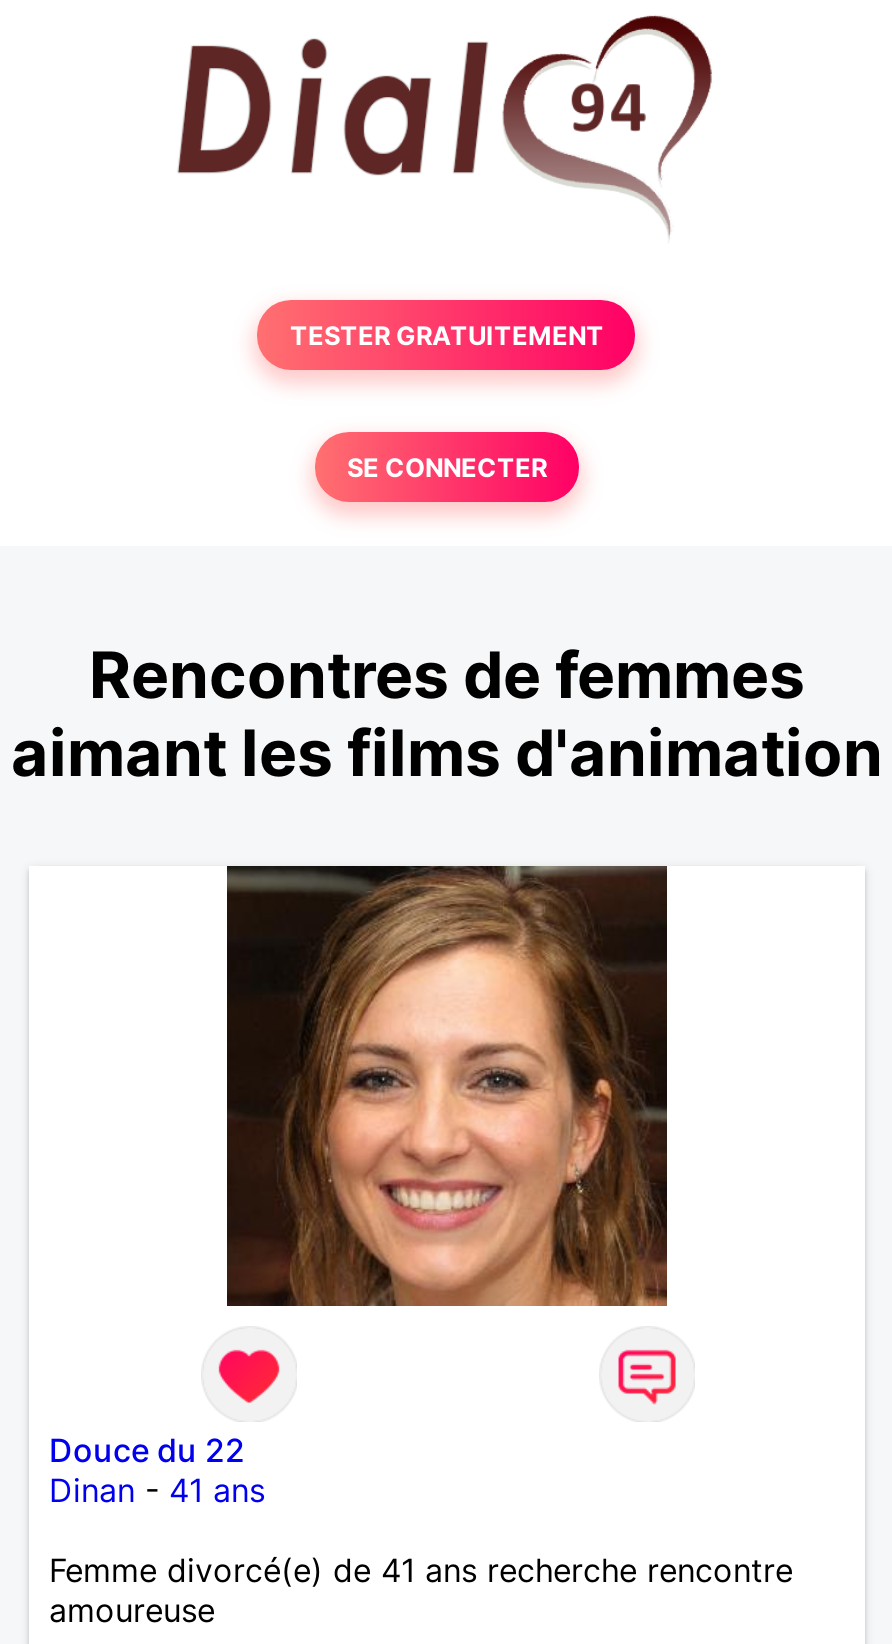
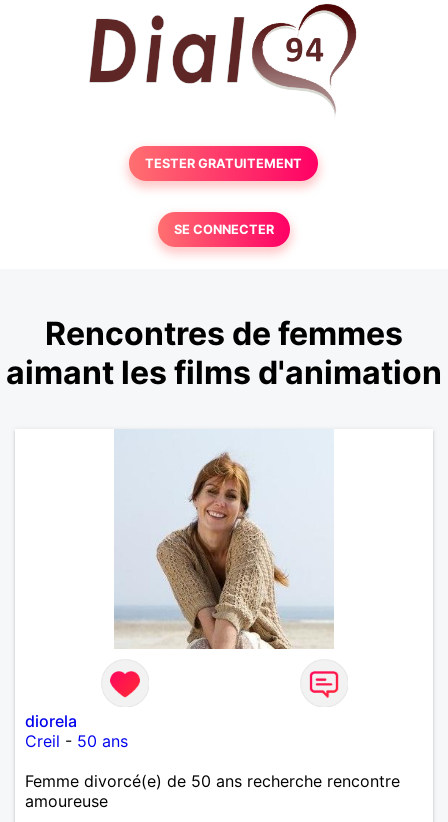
[225,864,669,1308] [image] -> [114,429,334,649] [image]
[49,1430,265,1510] Douce du 22 | Dinan - 41 ans -> [25,711,128,751] diorela | Creil - 50 ans
[49,1550,793,1590] Femme divorcé(e) de 41 ans recherche rencontre -> [25,771,400,791] Femme divorcé(e) de 50 ans recherche rencontre

